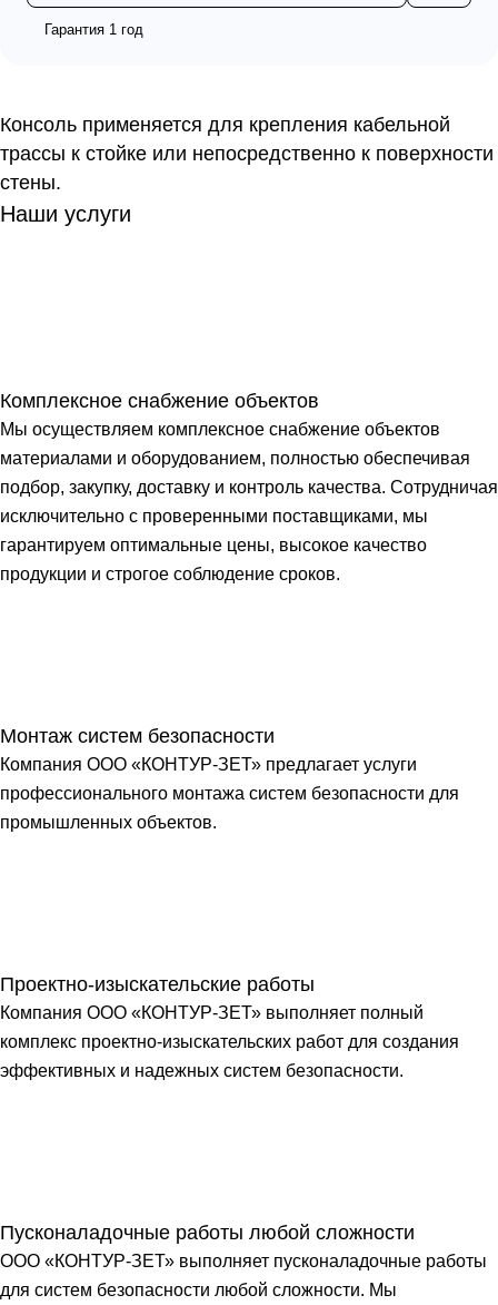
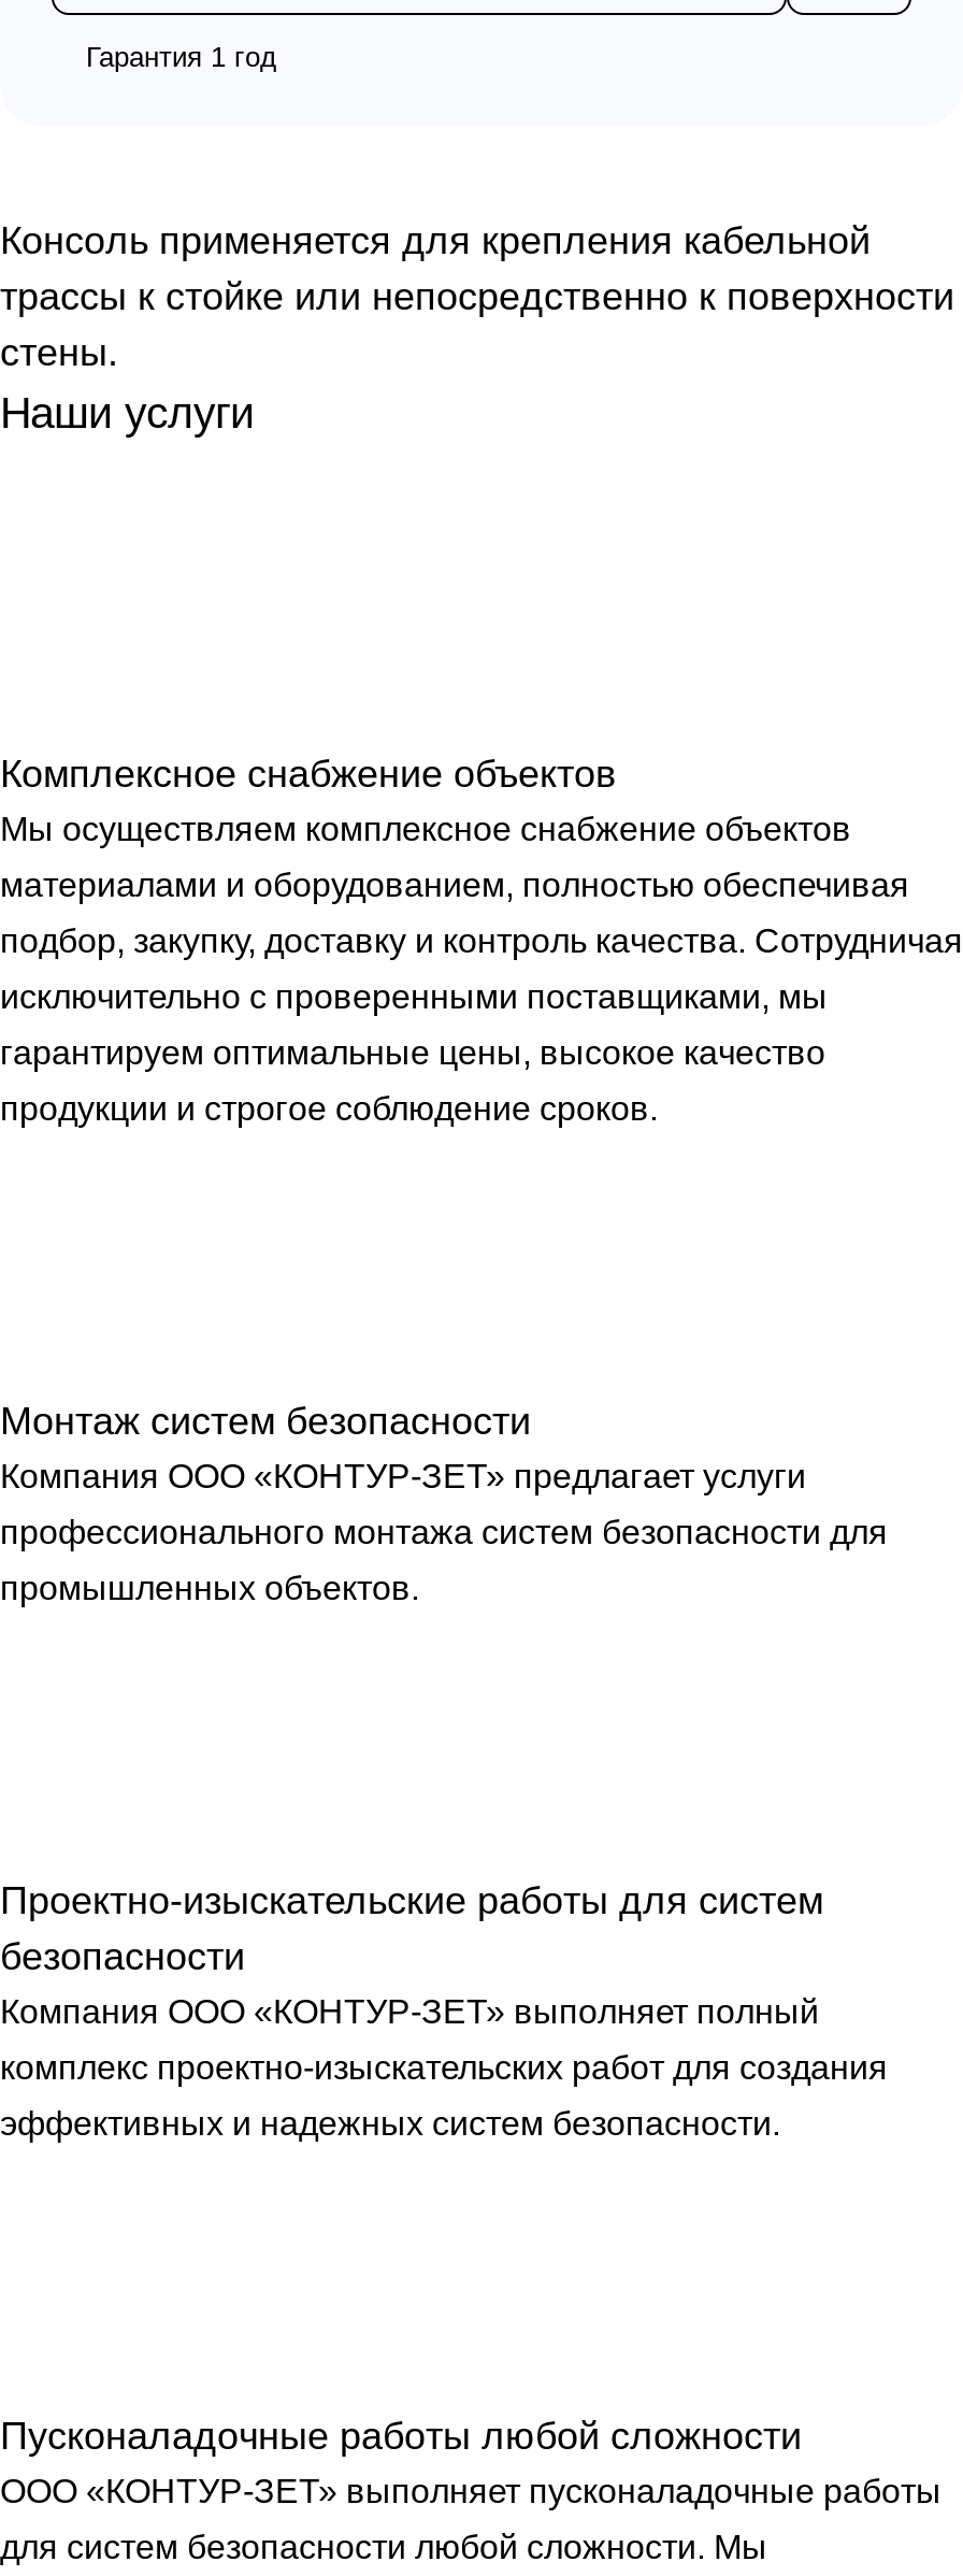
[0,973,315,995] Проектно-изыскательские работы -> [0,1879,823,1978] Проектно-изыскательские работы для систем | безопасности

